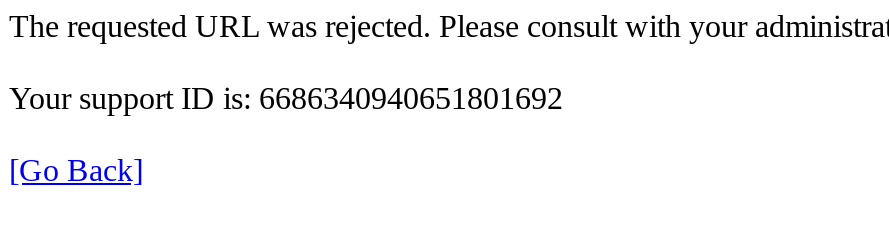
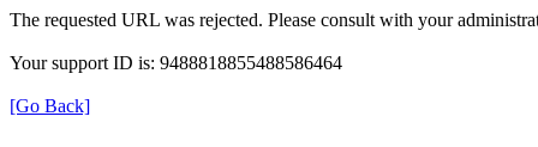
[9,81,563,115] Your support ID is: 6686340940651801692 -> [10,53,342,73] Your support ID is: 9488818855488586464

